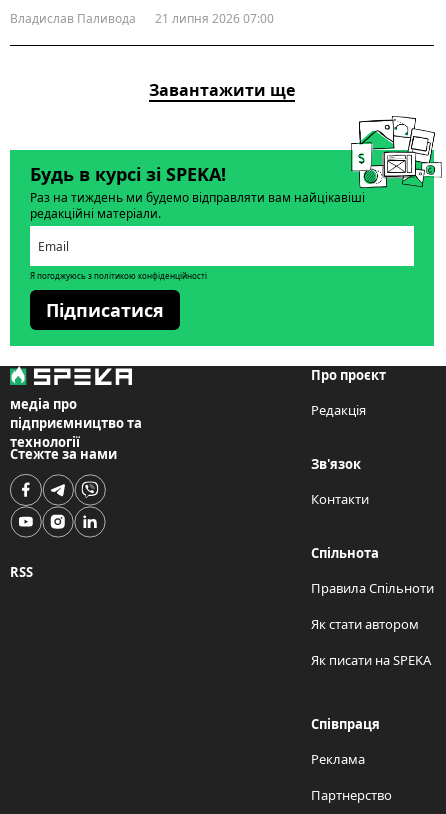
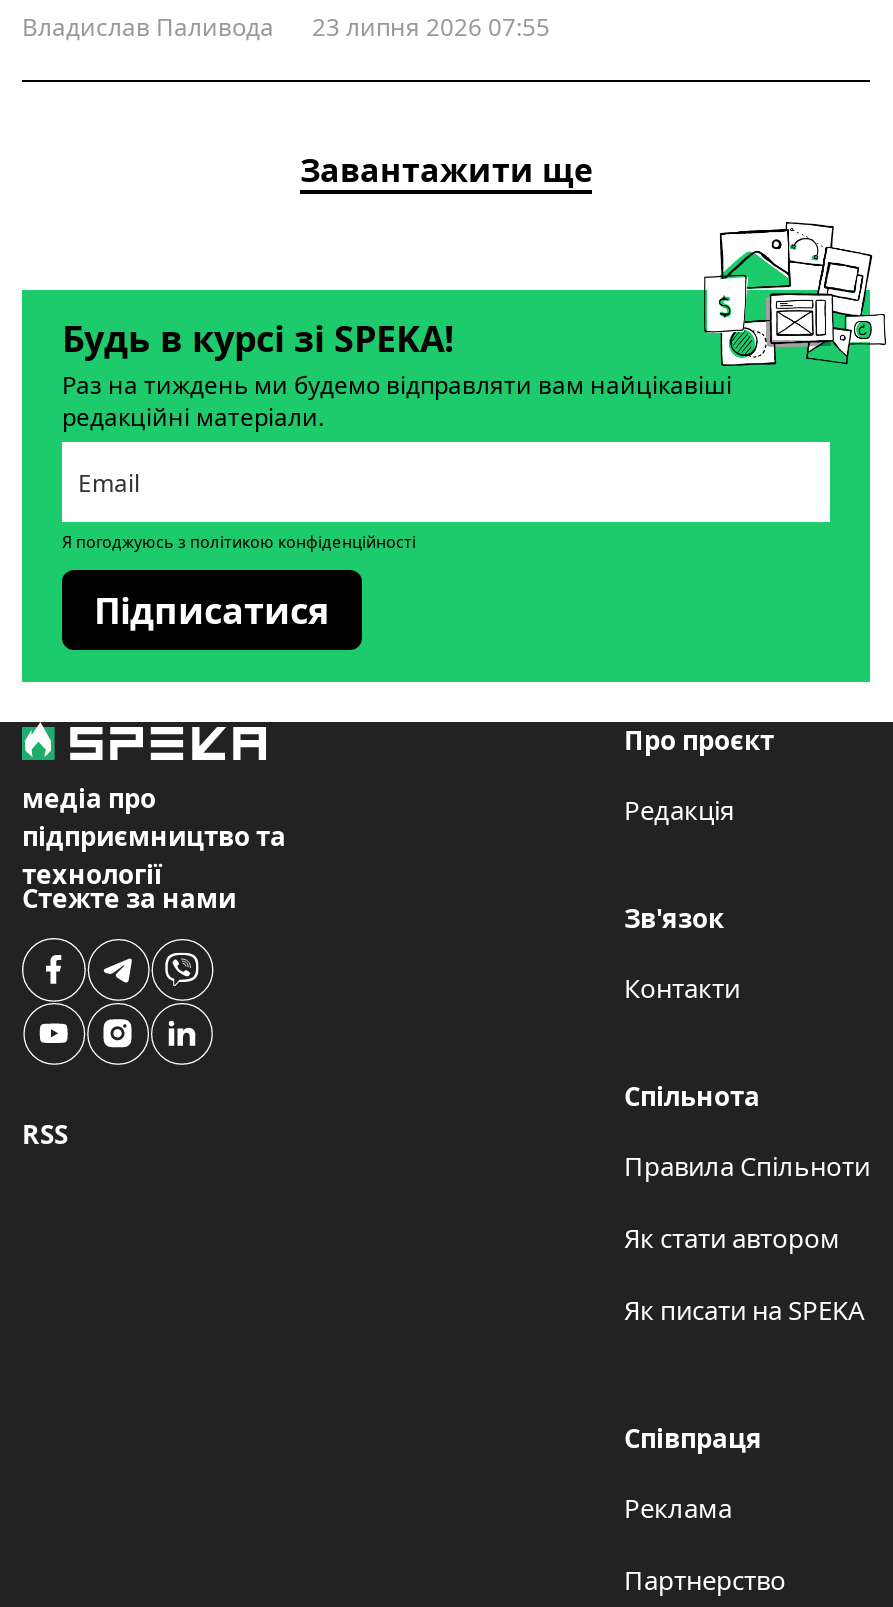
[10,10,274,27] Владислав Паливода 21 липня 2026 07:00 -> [22,10,550,44] Владислав Паливода 23 липня 2026 07:55

